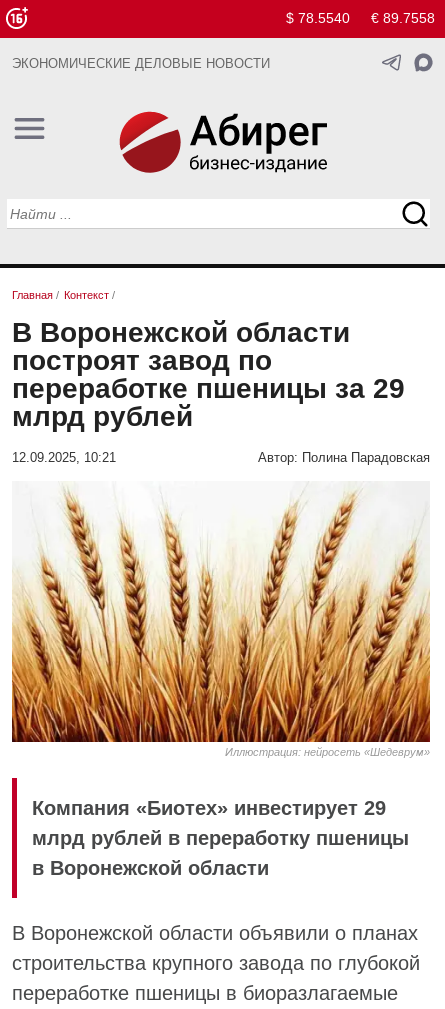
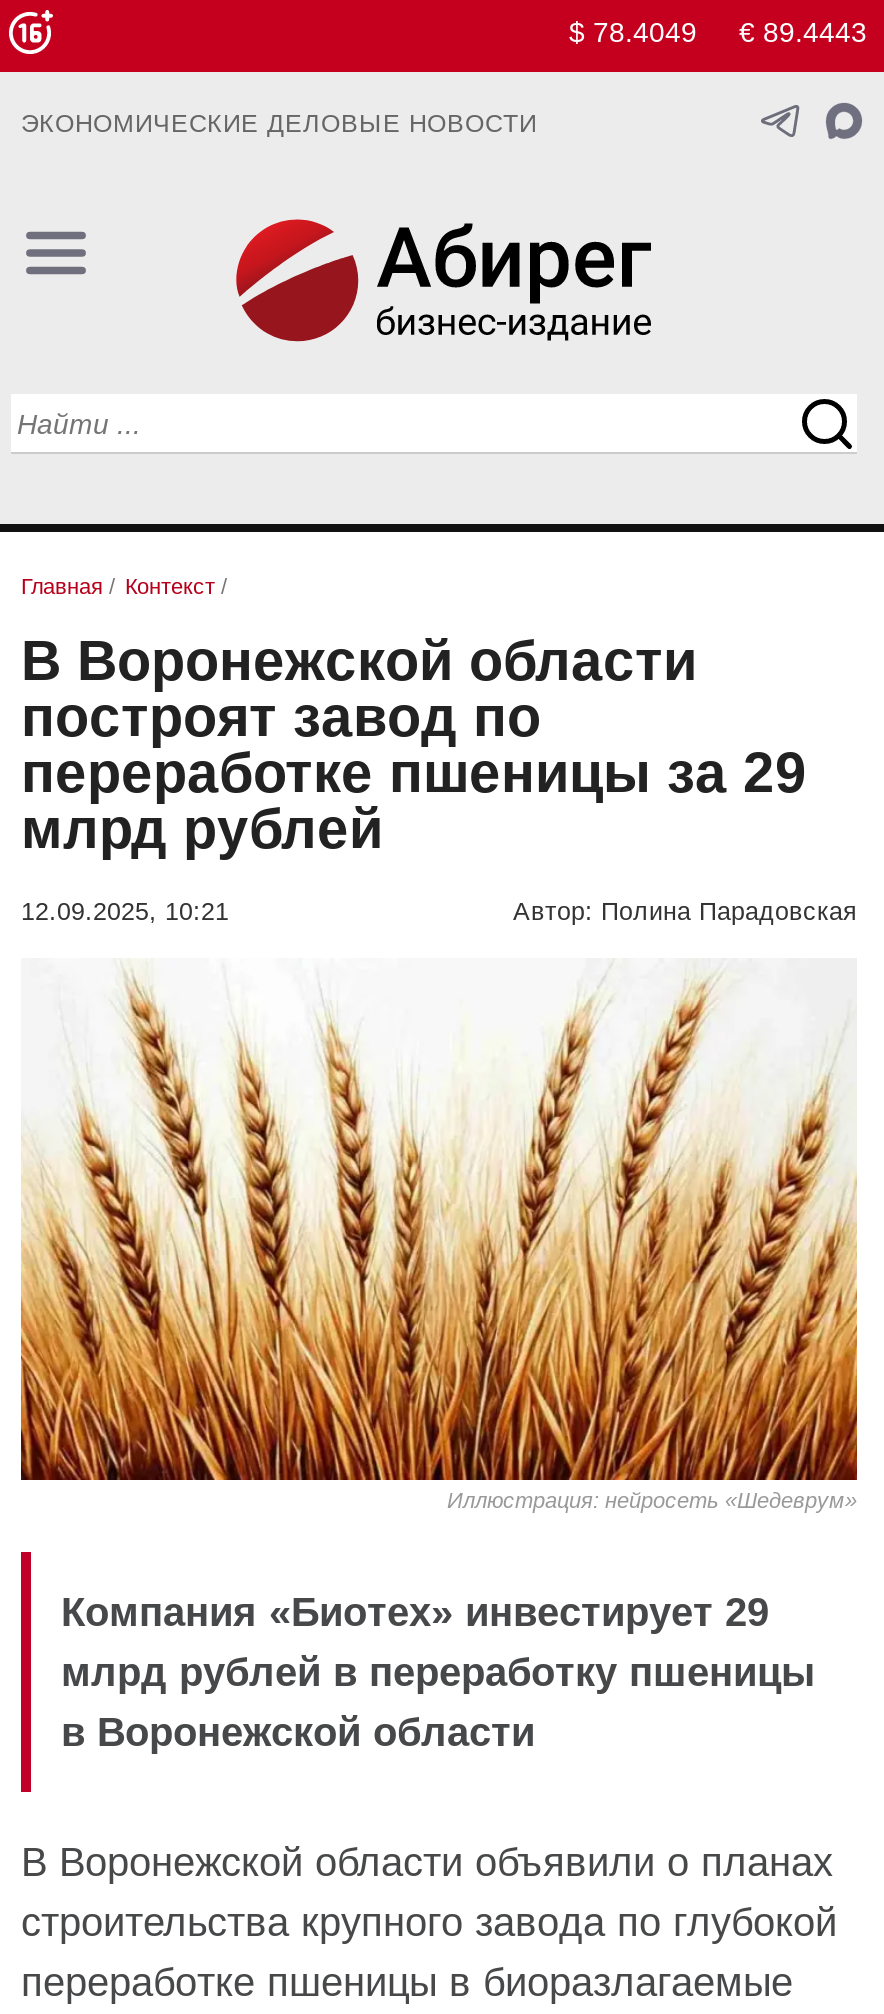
[286,10,350,26] $ 78.5540 -> [569,16,697,48] $ 78.4049
[371,10,435,26] € 89.7558 -> [739,16,867,48] € 89.4443

